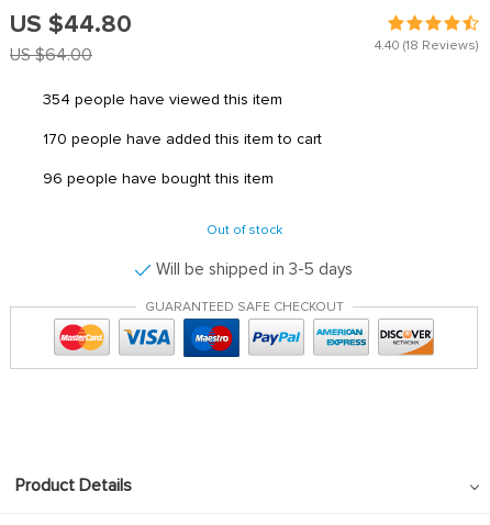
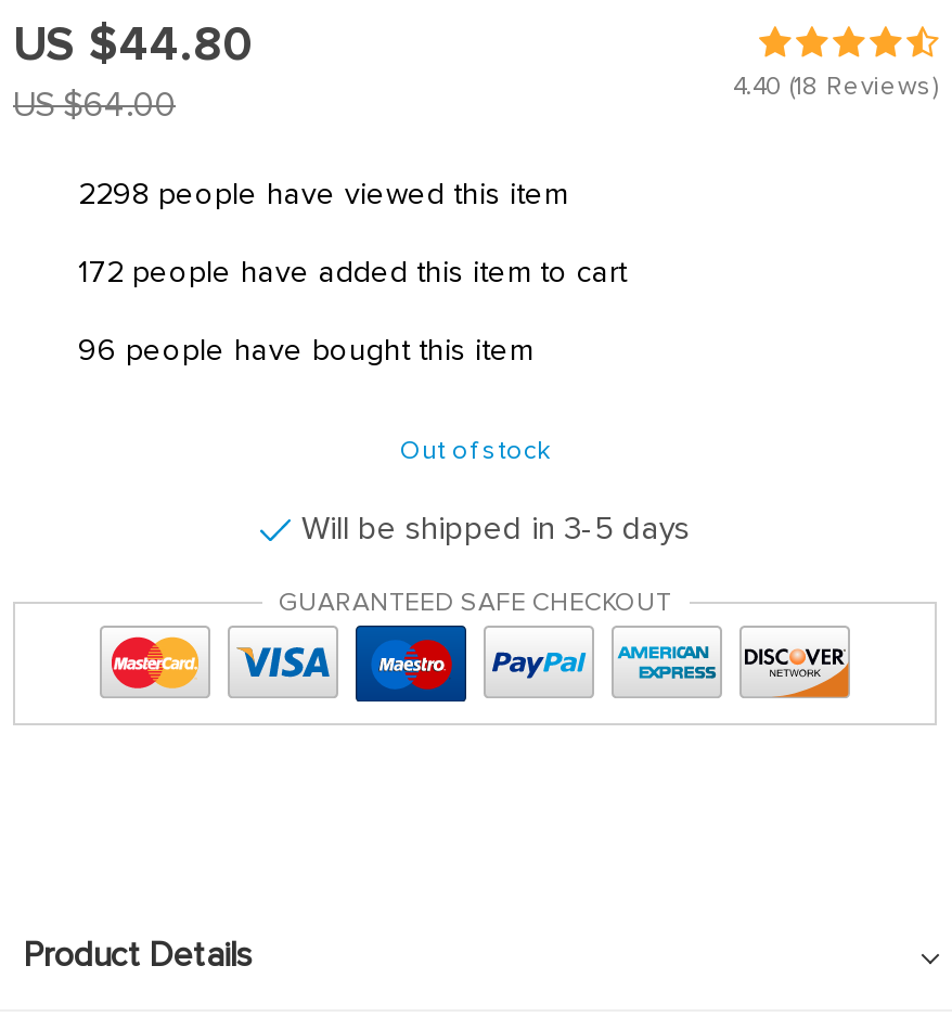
[43,91,282,109] 354 people have viewed this item -> [78,175,568,212] 2298 people have viewed this item
[43,130,322,149] 170 people have added this item to cart -> [78,253,627,290] 172 people have added this item to cart

